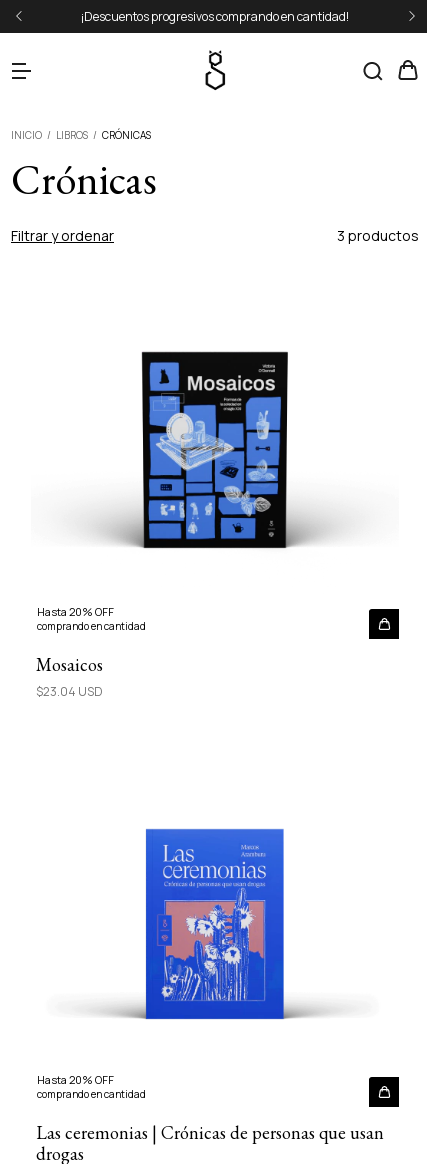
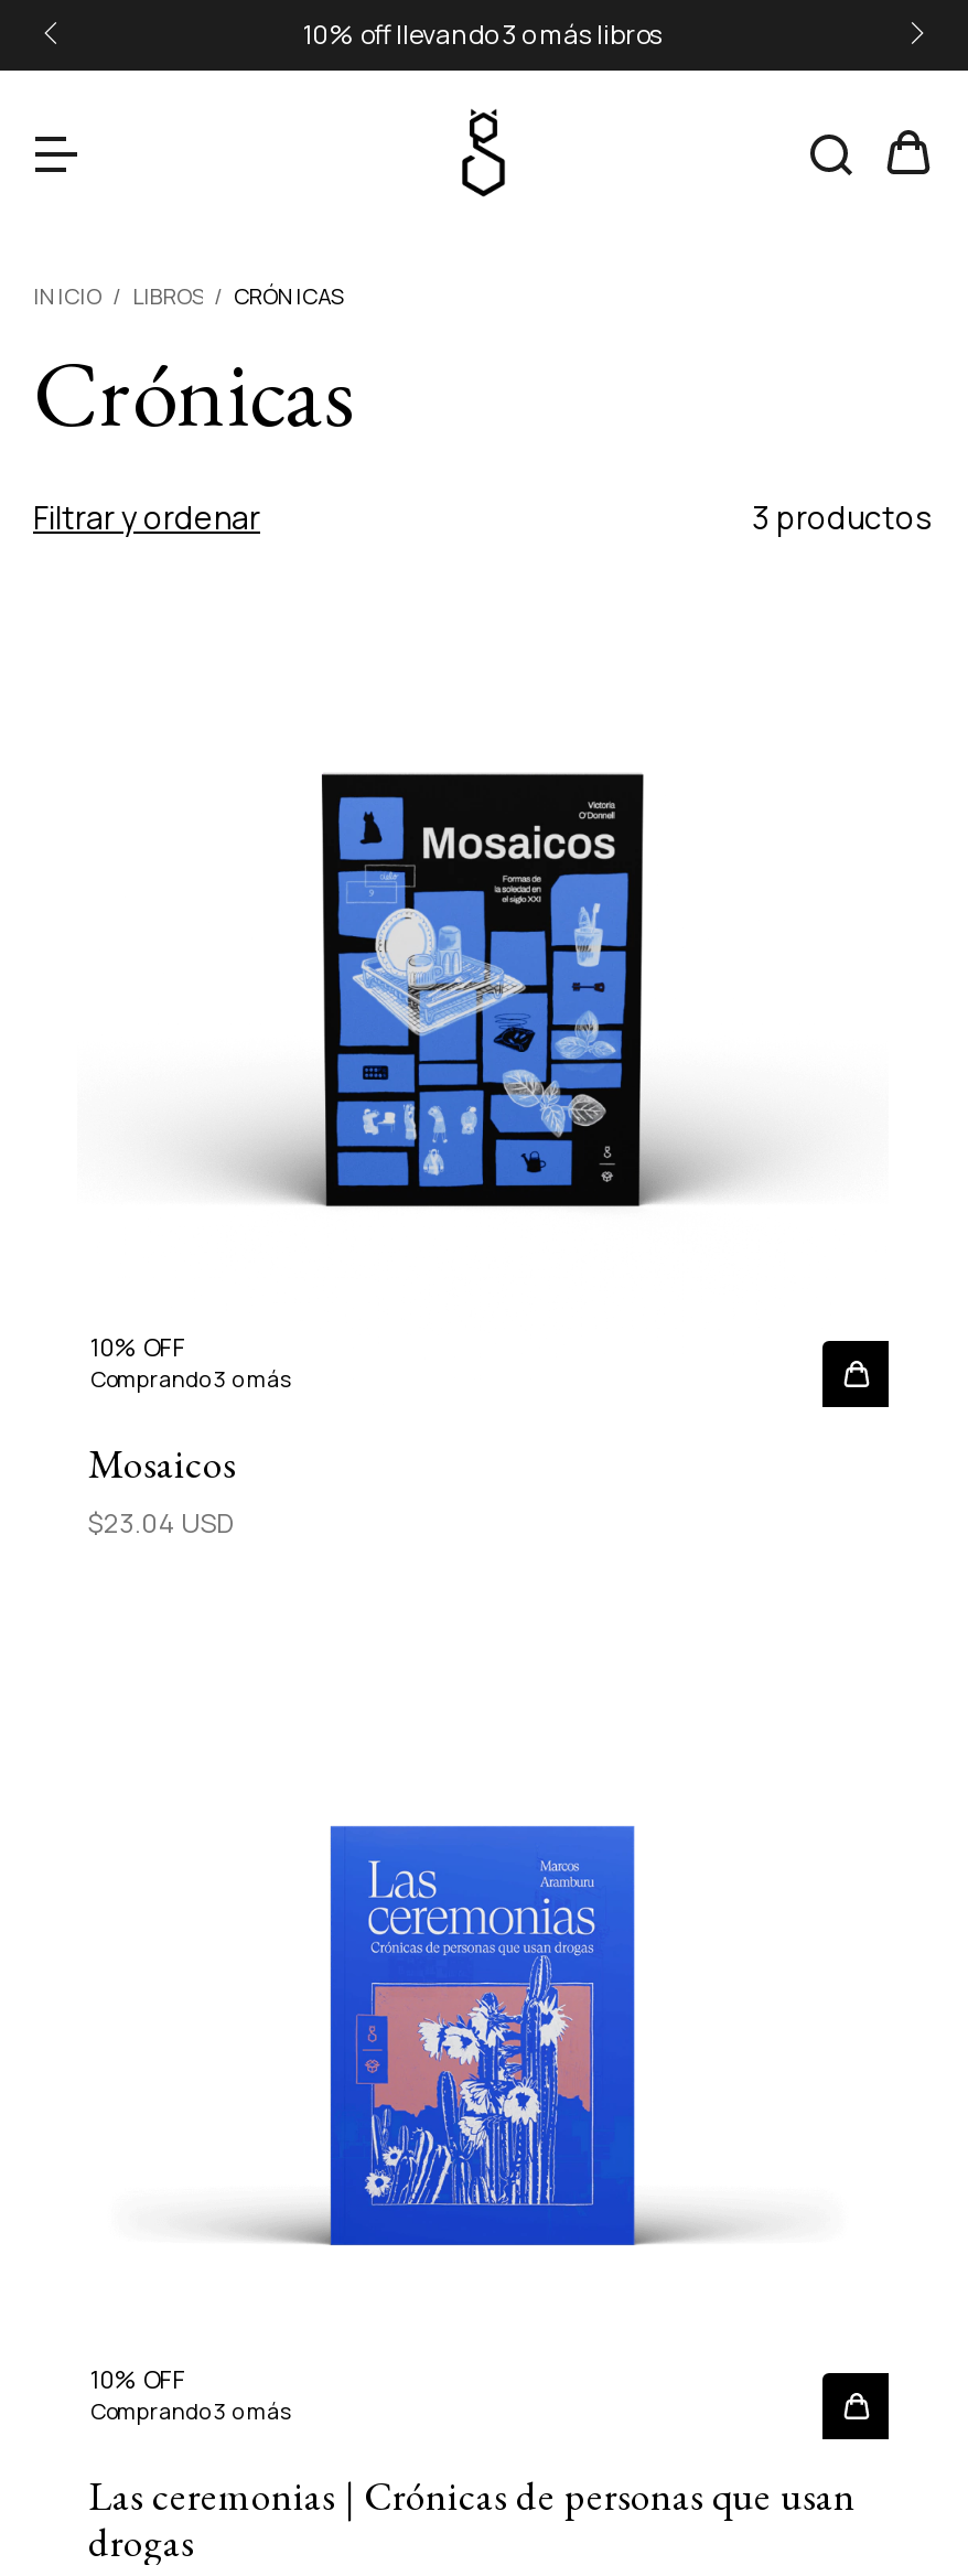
[81,8,349,25] ¡Descuentos progresivos comprando en cantidad! -> [303,15,663,53] 10% off llevando 3 o más libros
[37,604,146,633] Hasta 20% OFF | comprando en cantidad -> [90,1330,291,1394] 10% OFF | Comprando 3 o más
[37,1072,146,1101] Hasta 20% OFF | comprando en cantidad -> [90,2362,291,2426] 10% OFF | Comprando 3 o más

